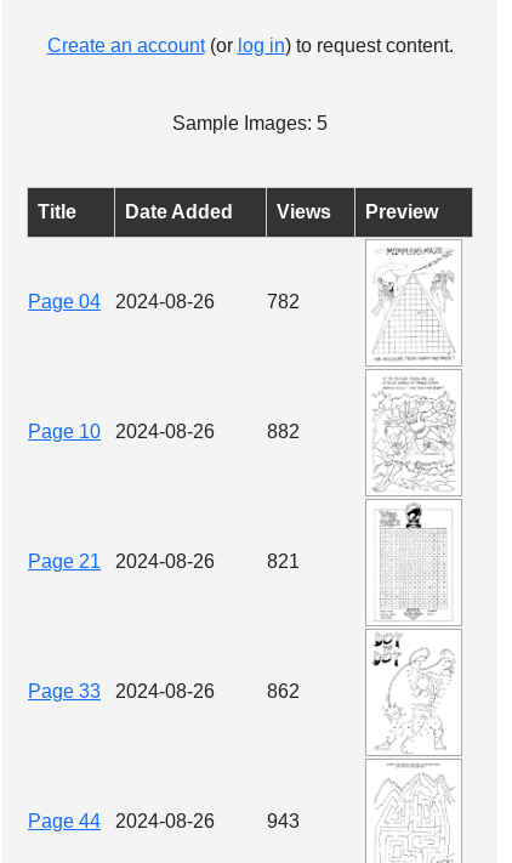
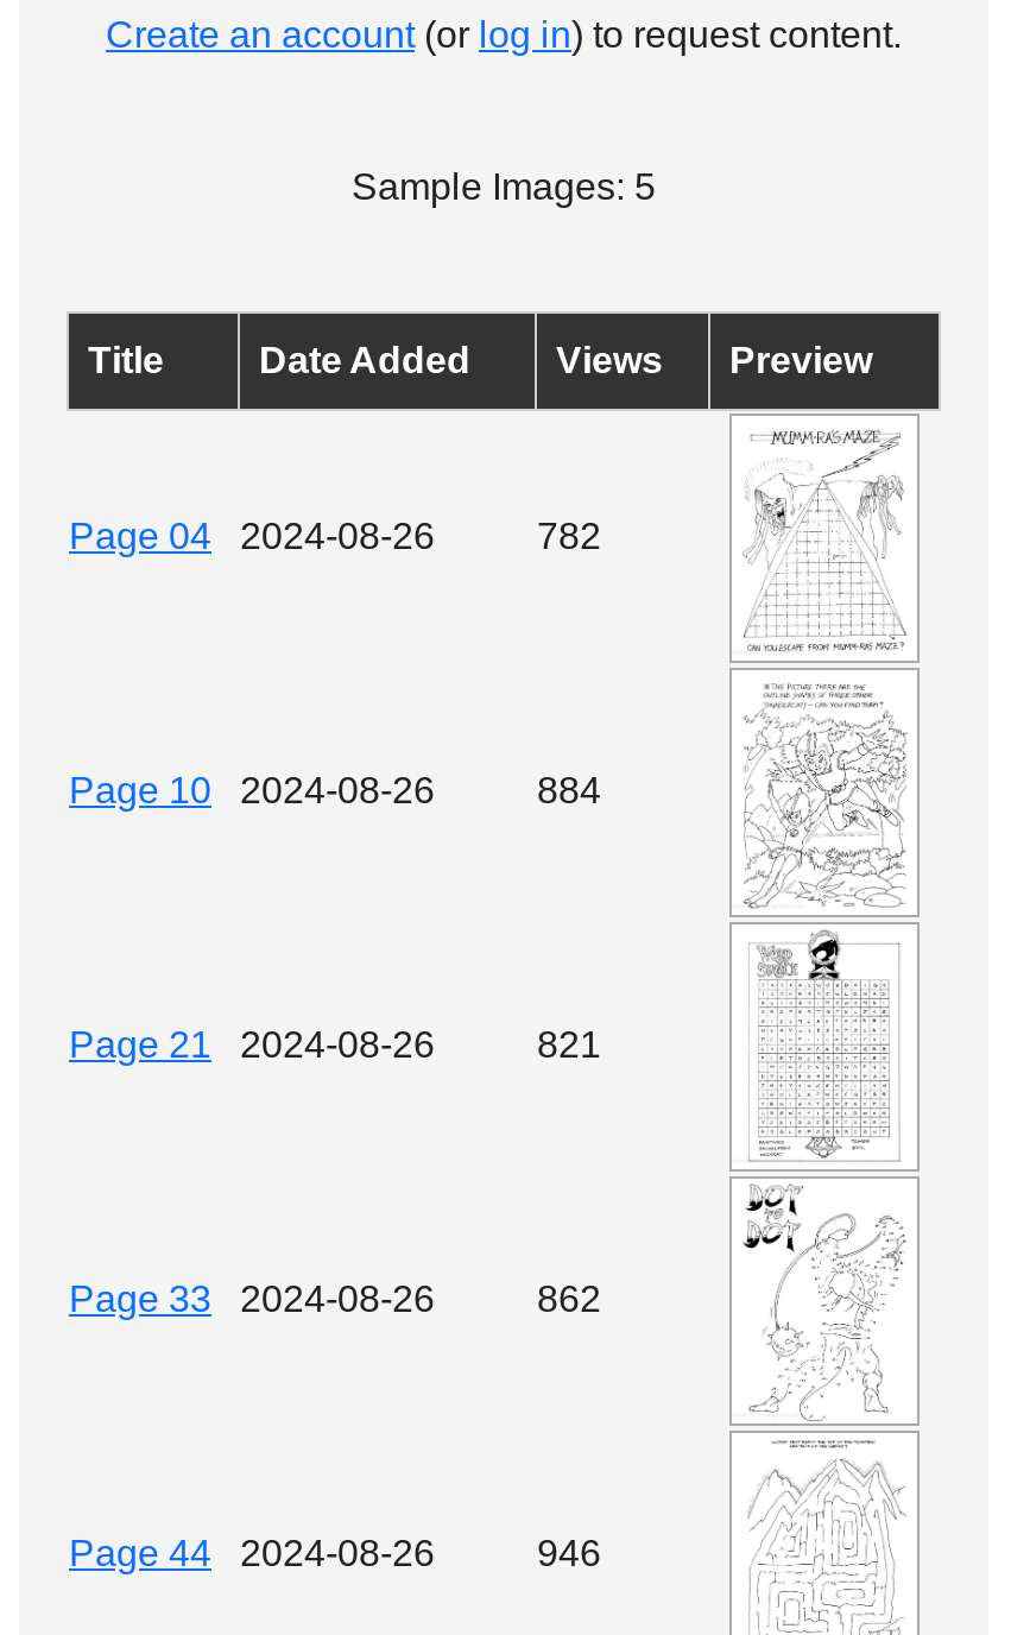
[267,421,300,442] 882 -> [537,770,601,810] 884
[267,811,300,831] 943 -> [537,1533,601,1573] 946

